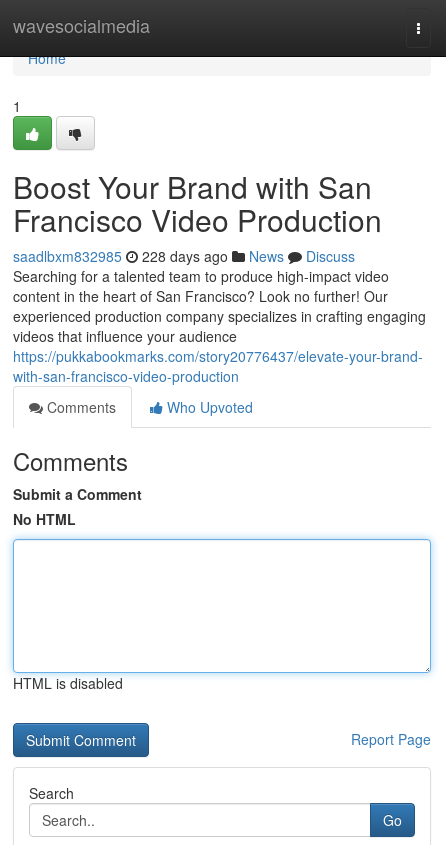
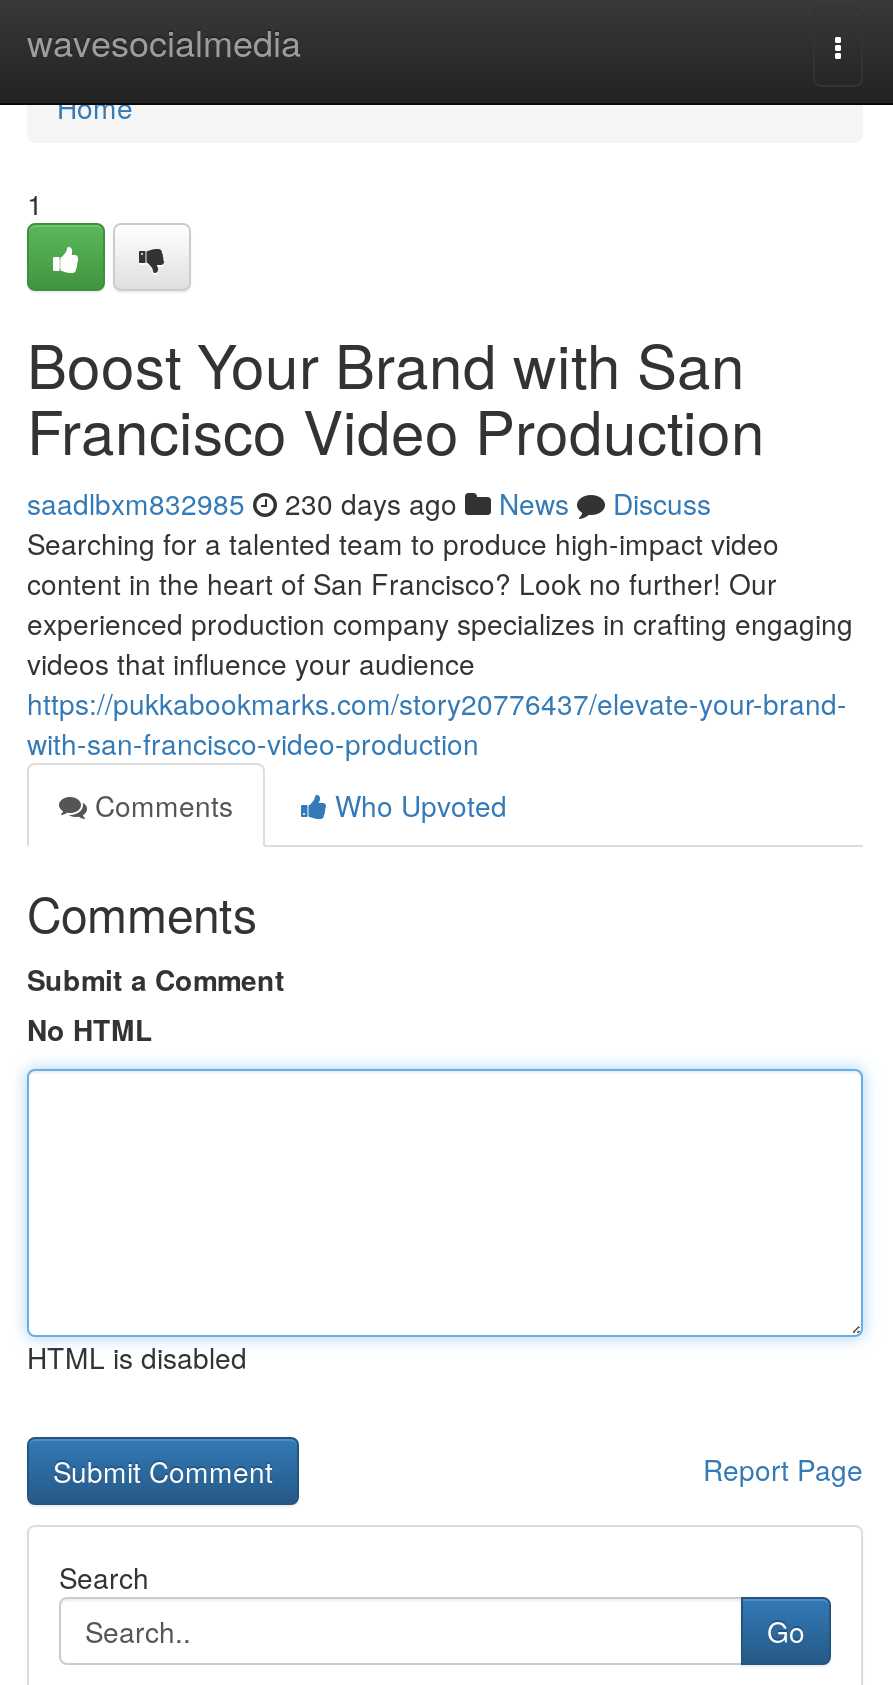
[13,246,355,266] saadlbxm832985 228 days ago News Discuss -> [27,483,711,523] saadlbxm832985 230 days ago News Discuss

